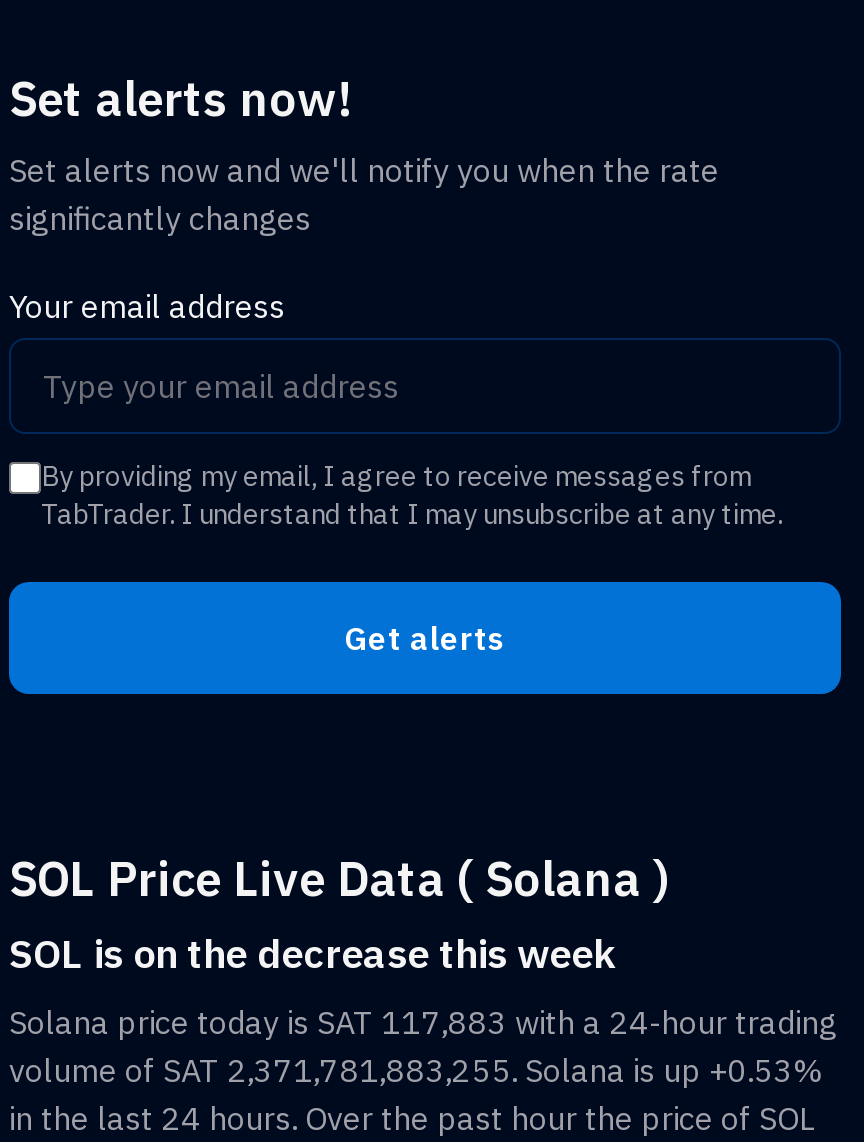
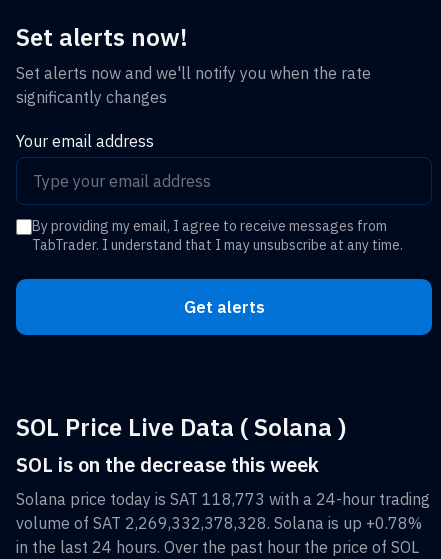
[9,1001,837,1041] Solana price today is SAT 117,883 with a 24-hour trading -> [16,488,430,508] Solana price today is SAT 118,773 with a 24-hour trading
[9,1049,821,1089] volume of SAT 2,371,781,883,255. Solana is up +0.53% -> [16,512,422,532] volume of SAT 2,269,332,378,328. Solana is up +0.78%

